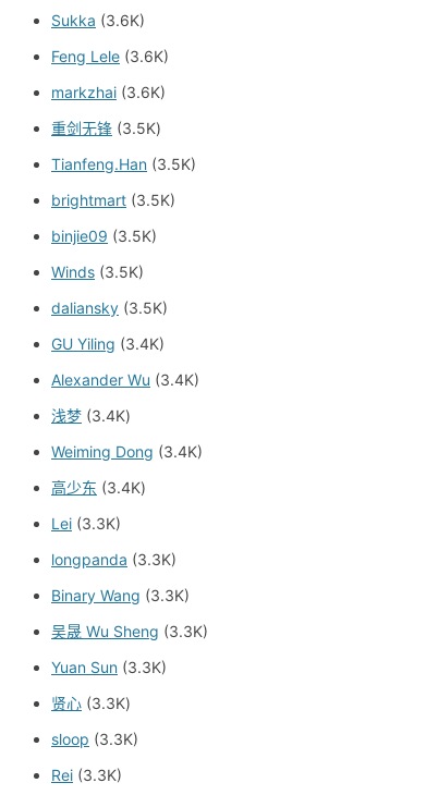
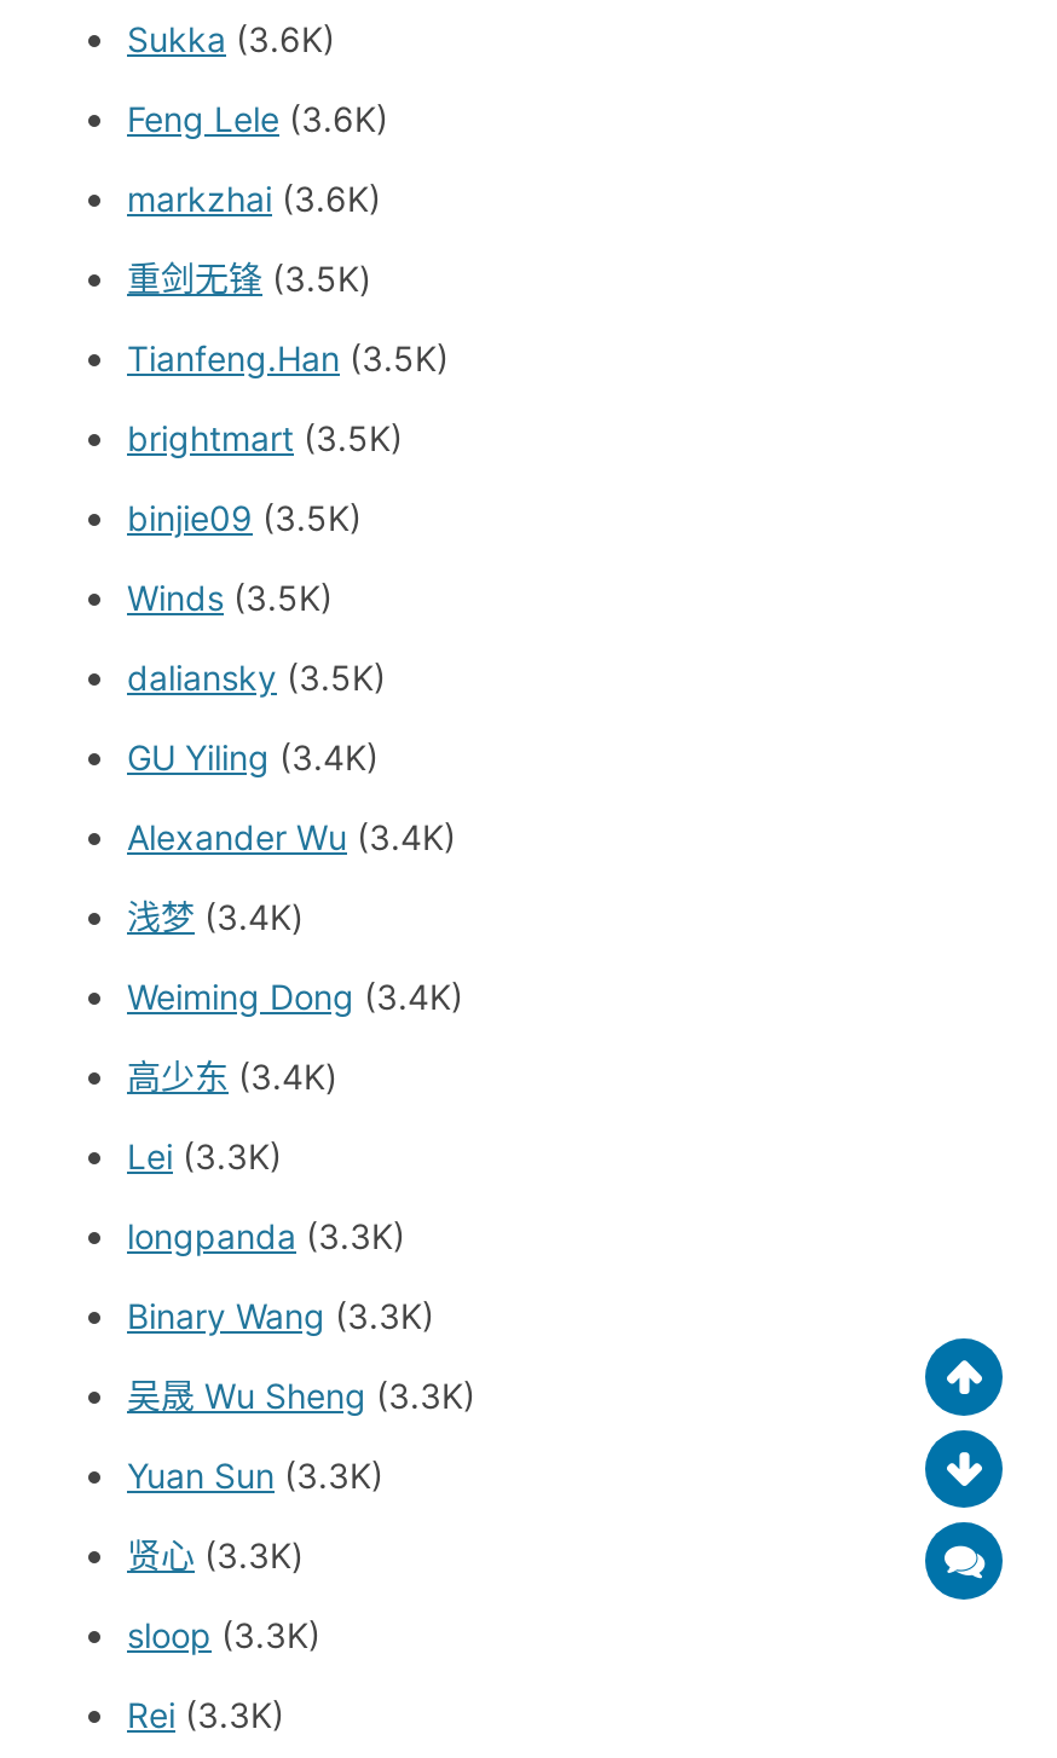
none -> [923,1336,1005,1602] [image]

